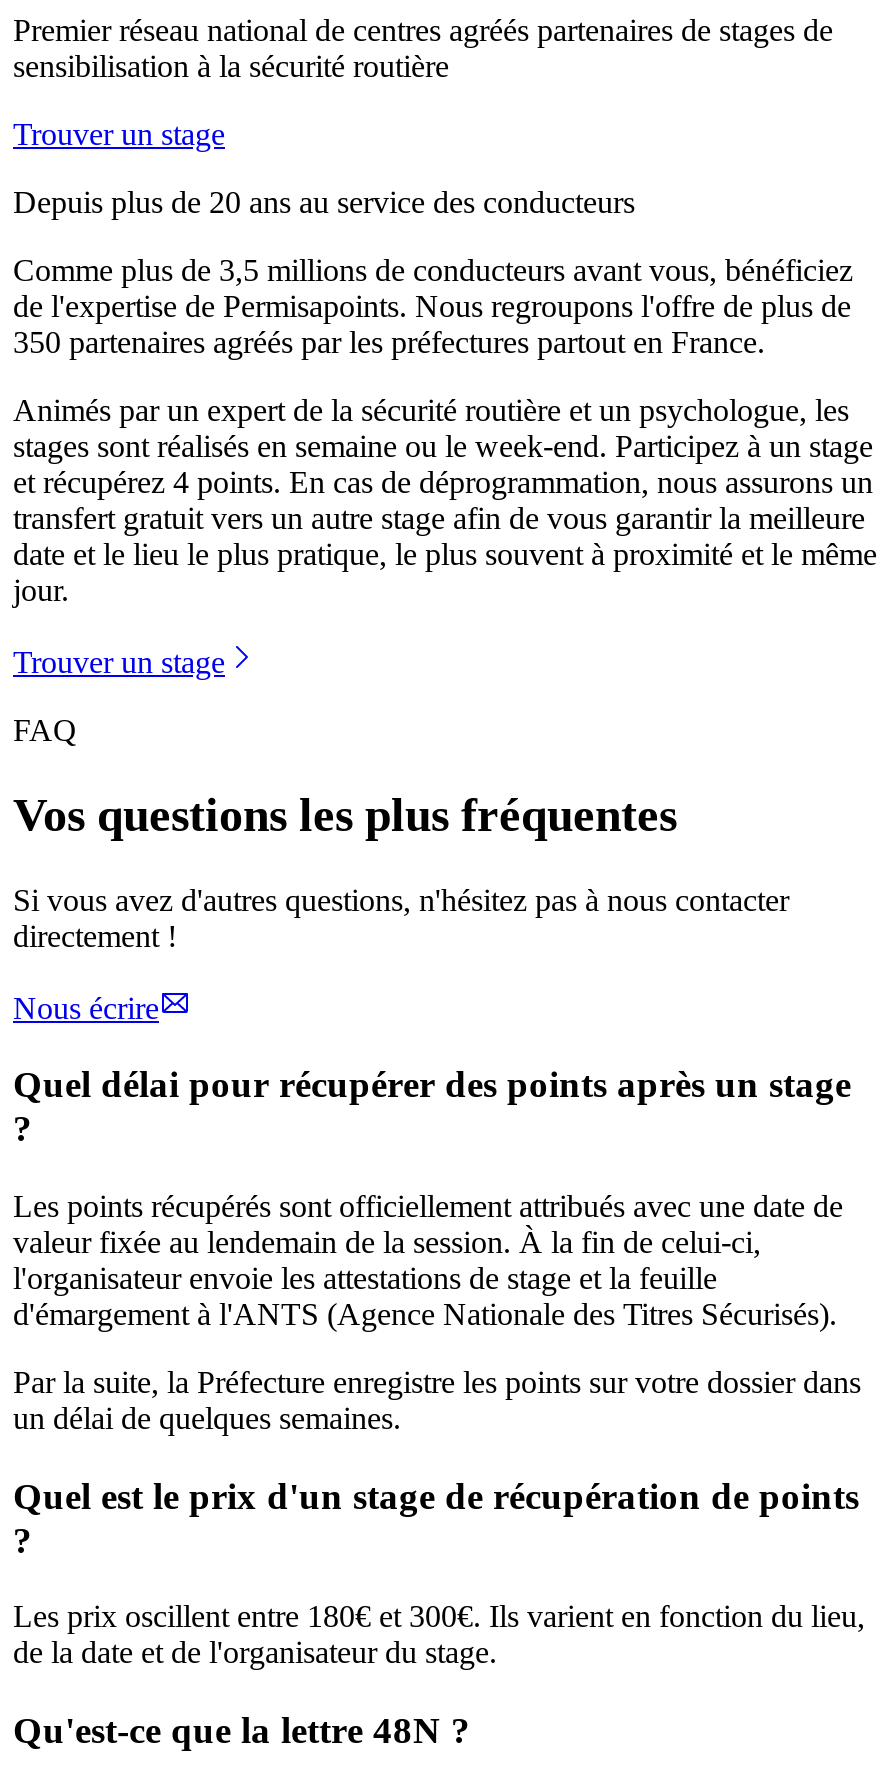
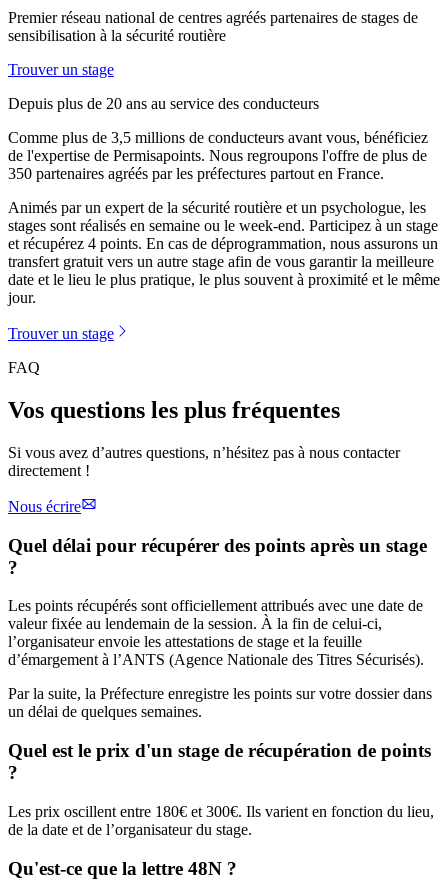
[13,882,789,916] Si vous avez d'autres questions, n'hésitez pas à nous contacter -> [8,444,400,461] Si vous avez d’autres questions, n’hésitez pas à nous contacter
[13,1261,717,1295] l'organisateur envoie les attestations de stage et la feuille -> [8,633,362,650] l’organisateur envoie les attestations de stage et la feuille
[13,1297,837,1331] d'émargement à l'ANTS (Agence Nationale des Titres Sécurisés). -> [8,651,424,668] d’émargement à l’ANTS (Agence Nationale des Titres Sécurisés).
[13,1636,497,1670] de la date et de l'organisateur du stage. -> [8,821,252,838] de la date et de l’organisateur du stage.

